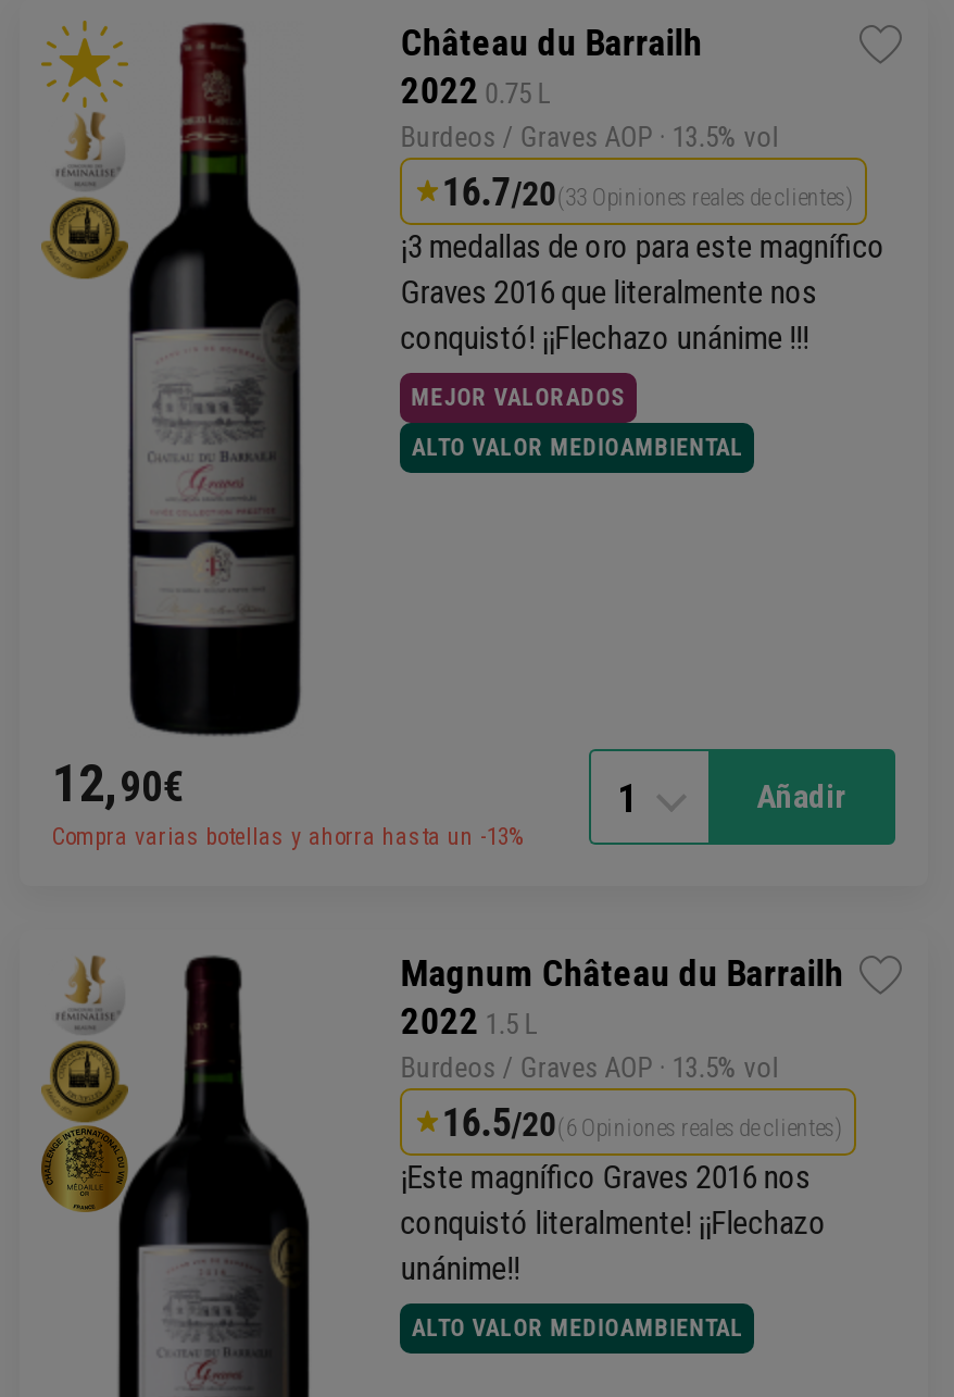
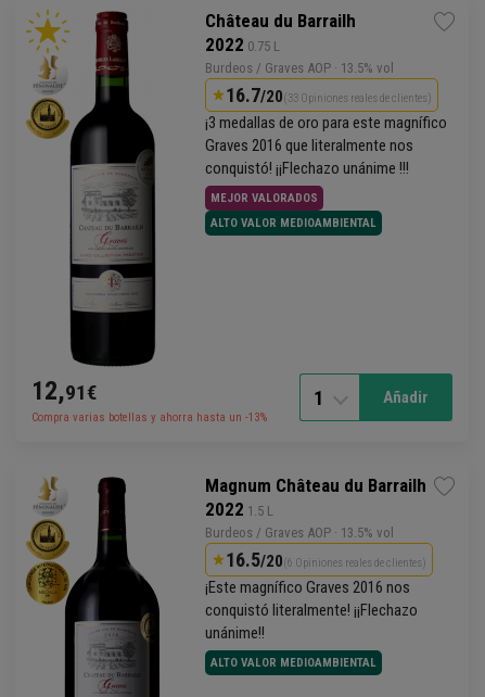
[52,753,183,814] 12,90€ -> [31,376,97,406] 12,91€

